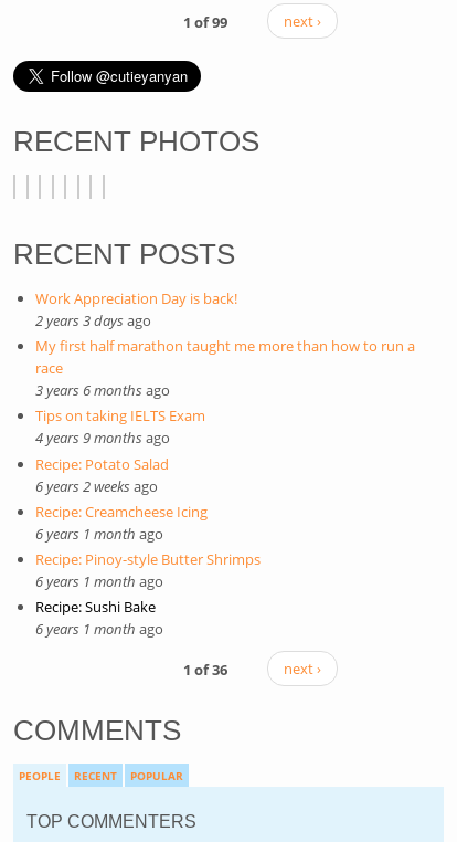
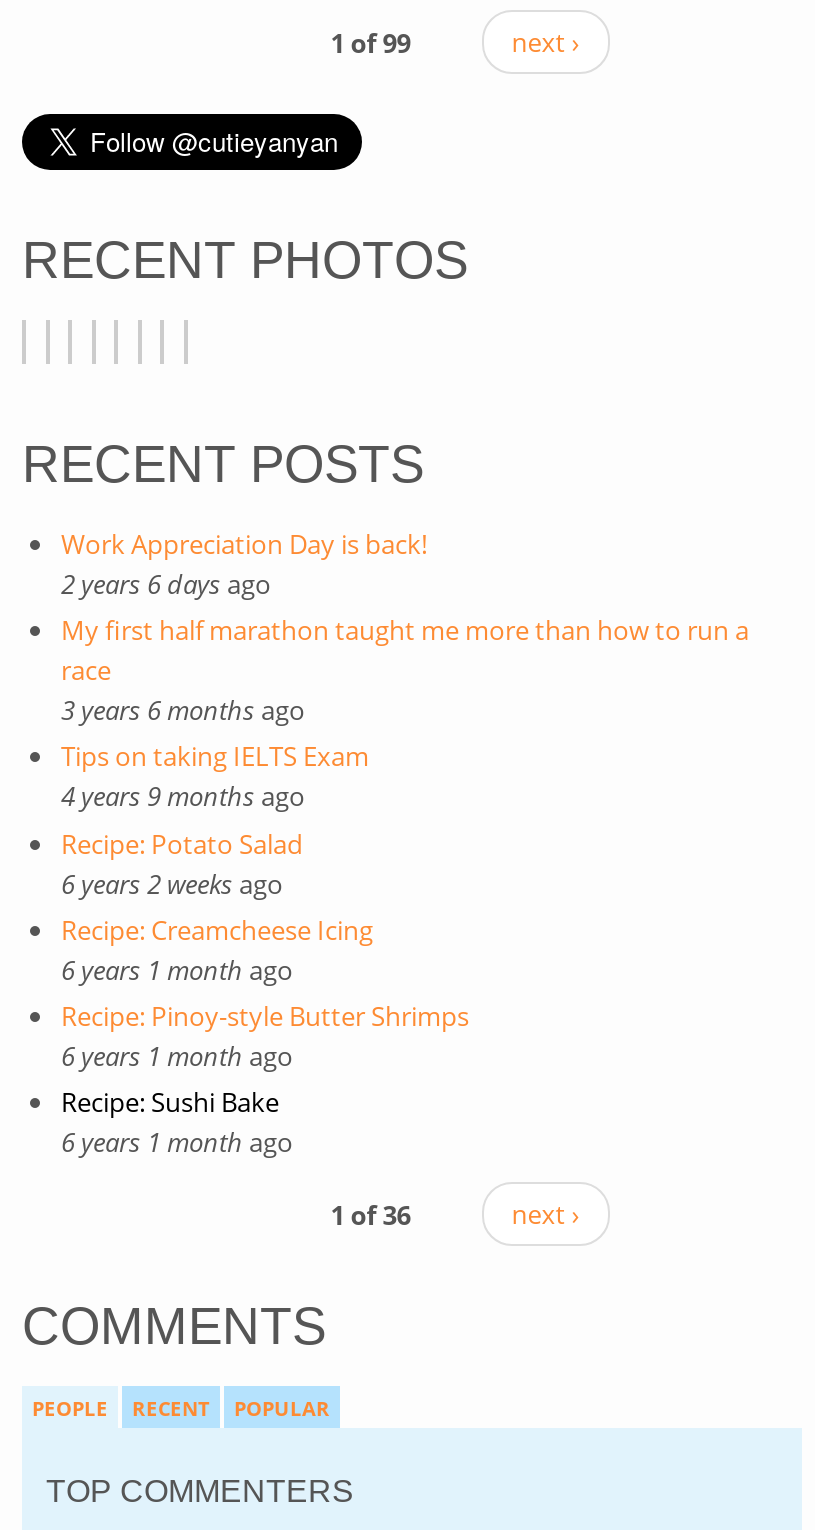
[35,310,151,330] 2 years 3 days ago -> [61,566,271,602] 2 years 6 days ago

